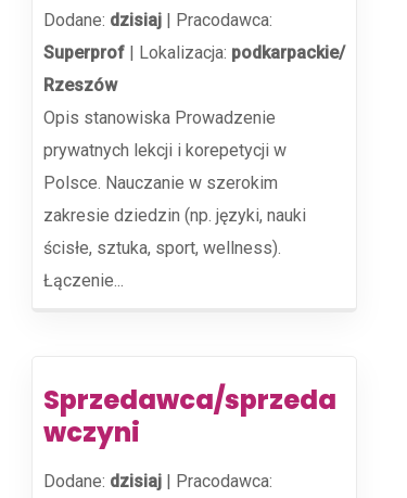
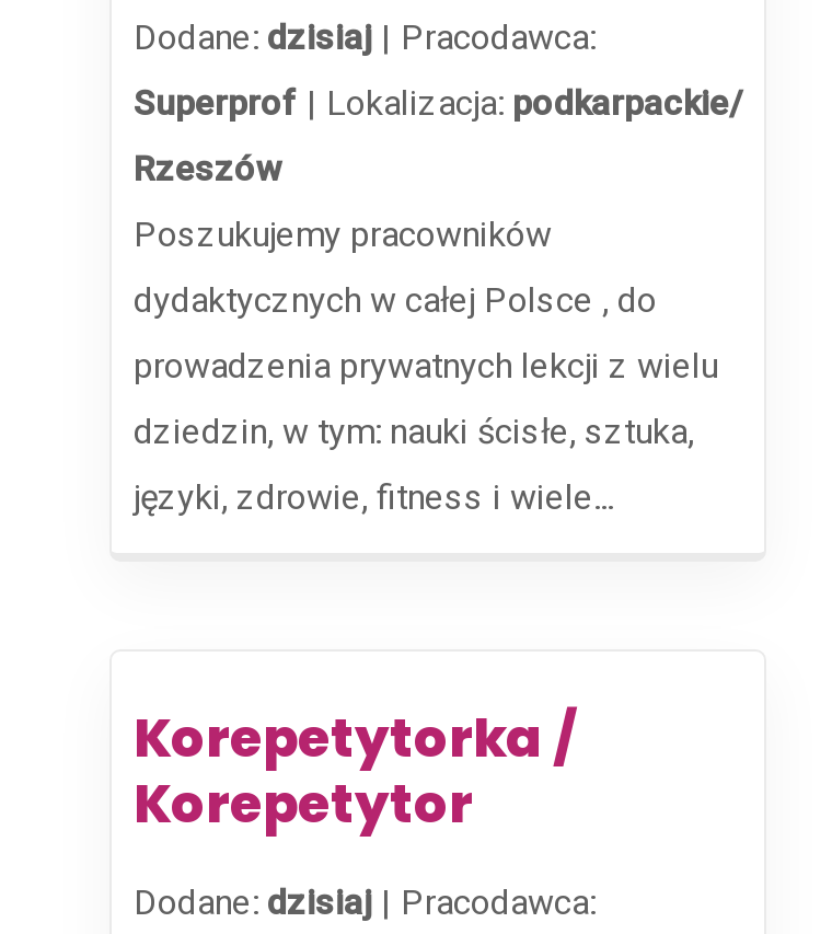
[43,107,306,291] Opis stanowiska Prowadzenie | prywatnych lekcji i korepetycji w | Polsce. Nauczanie w szerokim | zakresie dziedzin (np. języki, nauki | ścisłe, sztuka, sport, wellness). | Łączenie... -> [134,214,718,518] Poszukujemy pracowników | dydaktycznych w całej Polsce , do | prowadzenia prywatnych lekcji z wielu | dziedzin, w tym: nauki ścisłe, sztuka, | języki, zdrowie, fitness i wiele...
[43,382,336,450] Sprzedawca/sprzeda | wczyni -> [134,702,576,840] Korepetytorka / | Korepetytor

